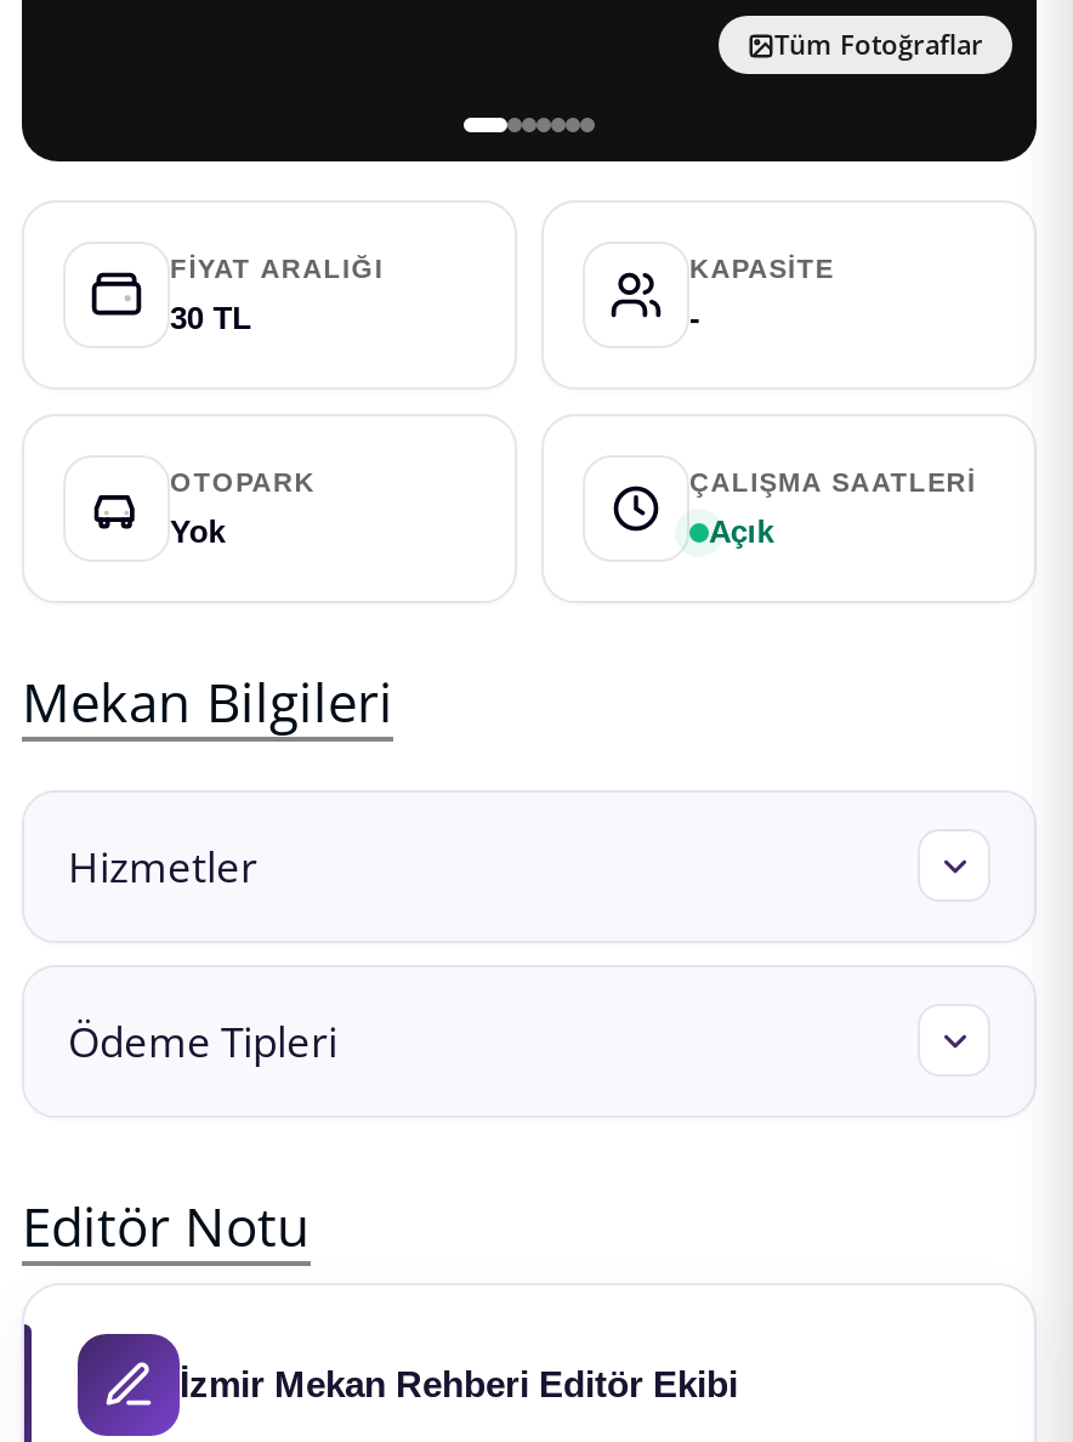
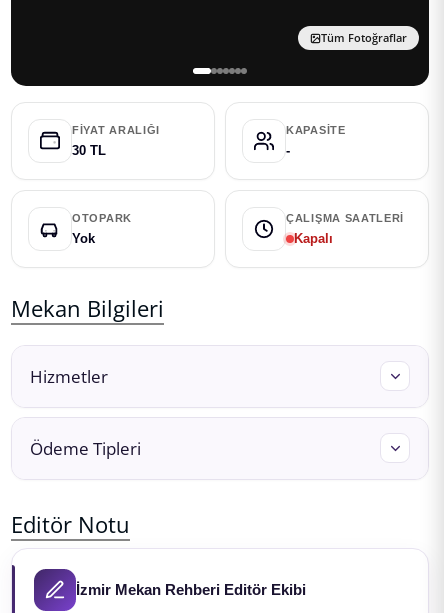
[709,513,773,549] Açık -> [294,231,332,246] Kapalı

